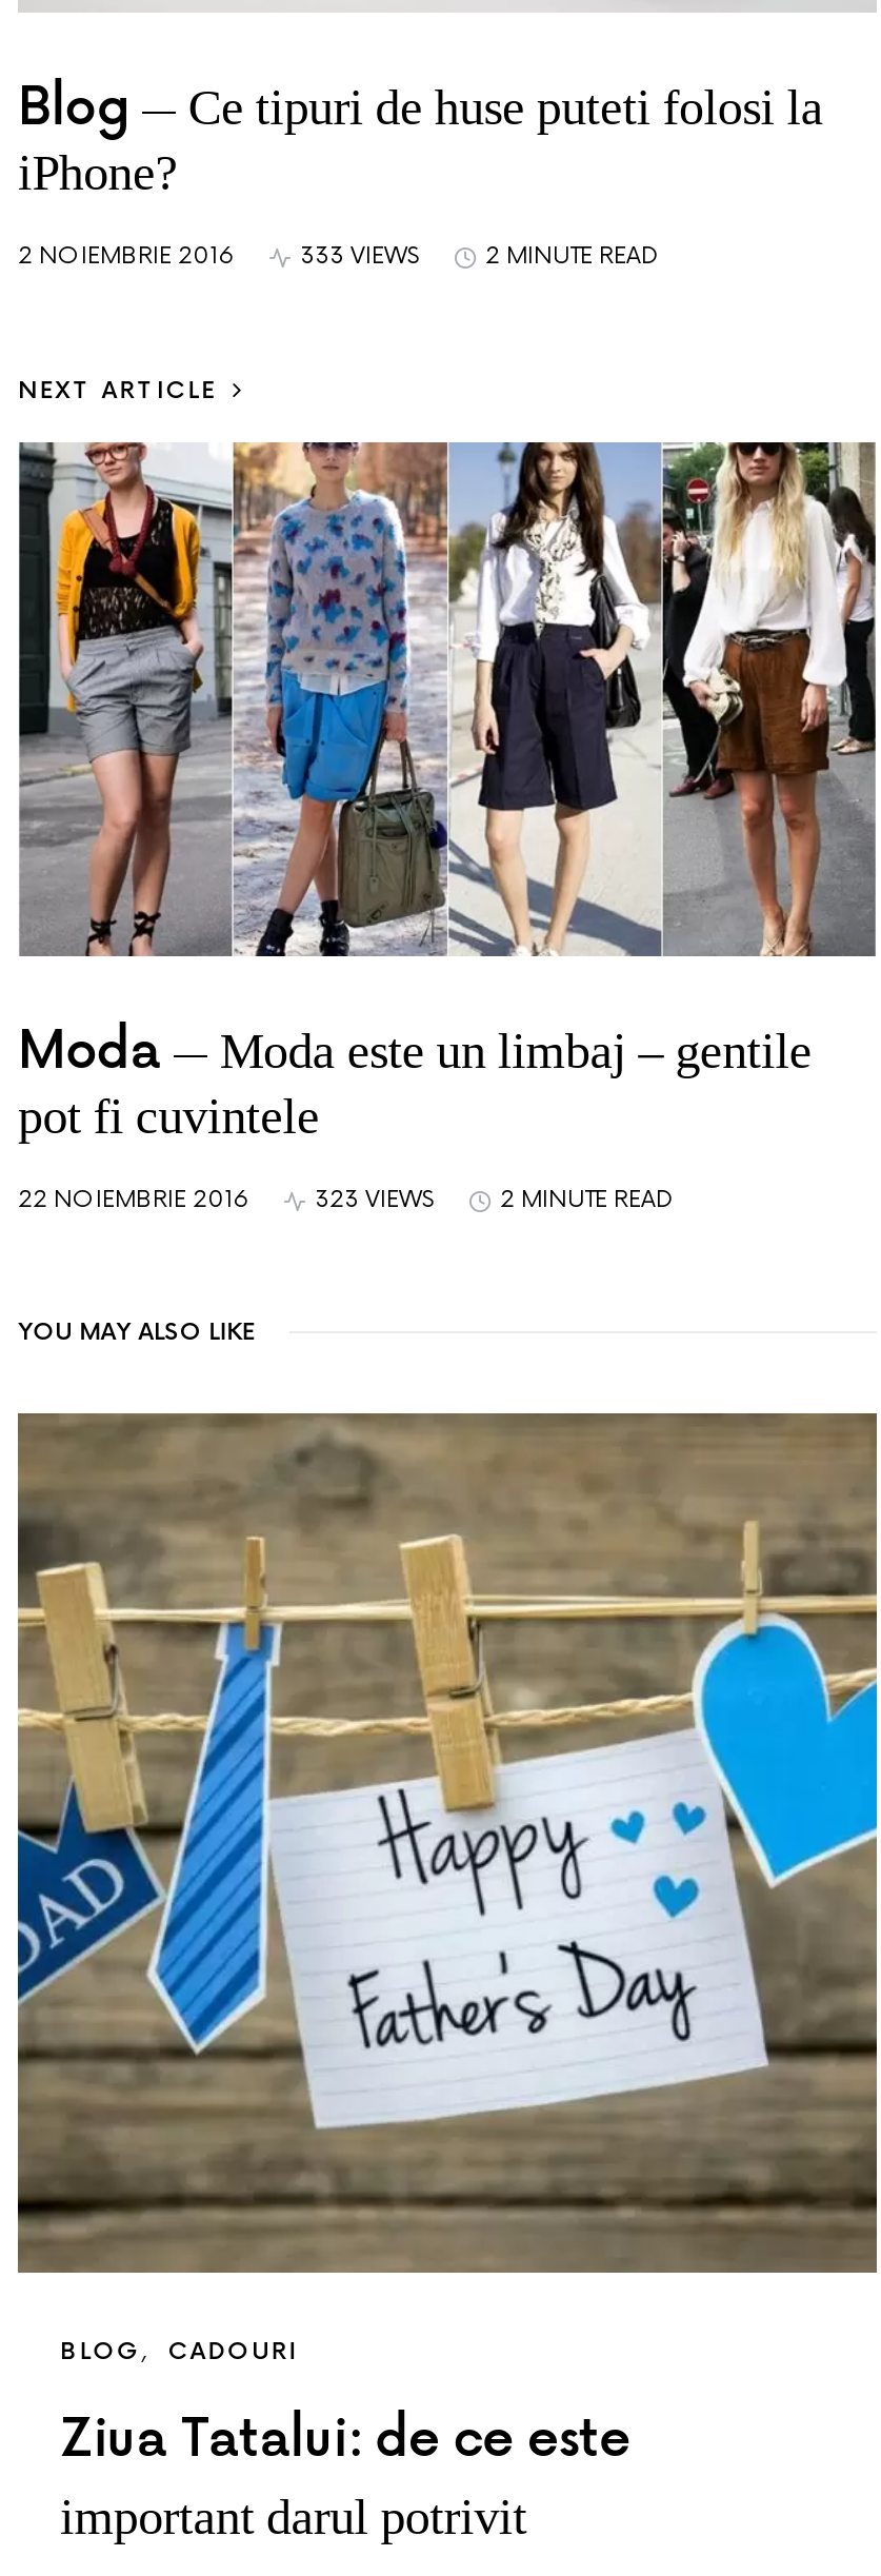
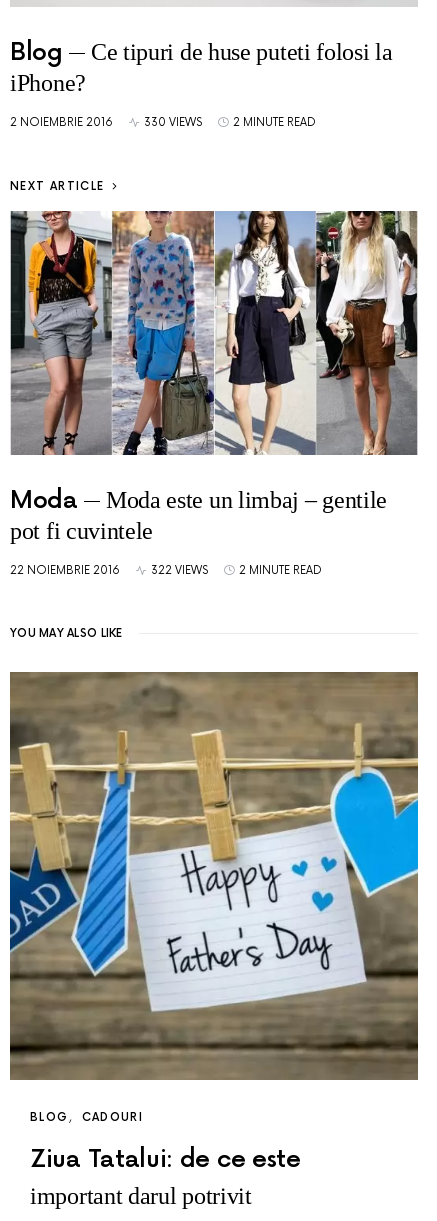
[300,243,420,271] 333 VIEWS -> [144,115,202,128] 330 VIEWS
[315,1187,435,1214] 323 VIEWS -> [151,563,208,576] 322 VIEWS

